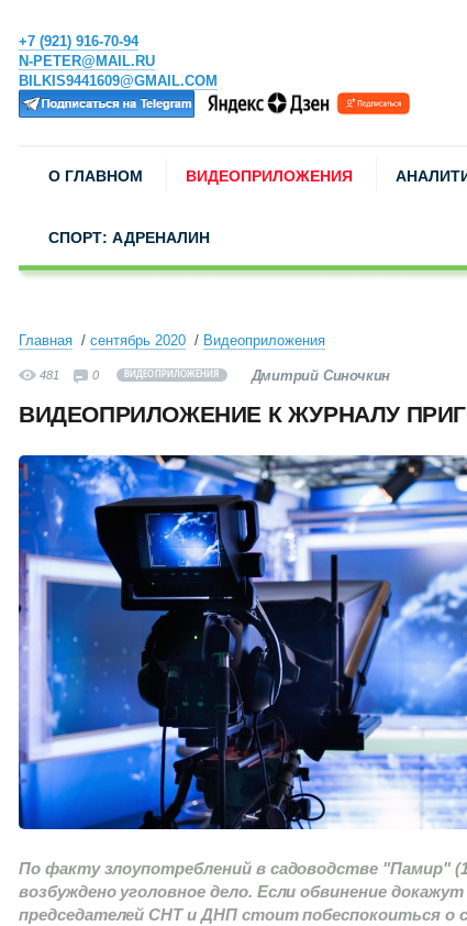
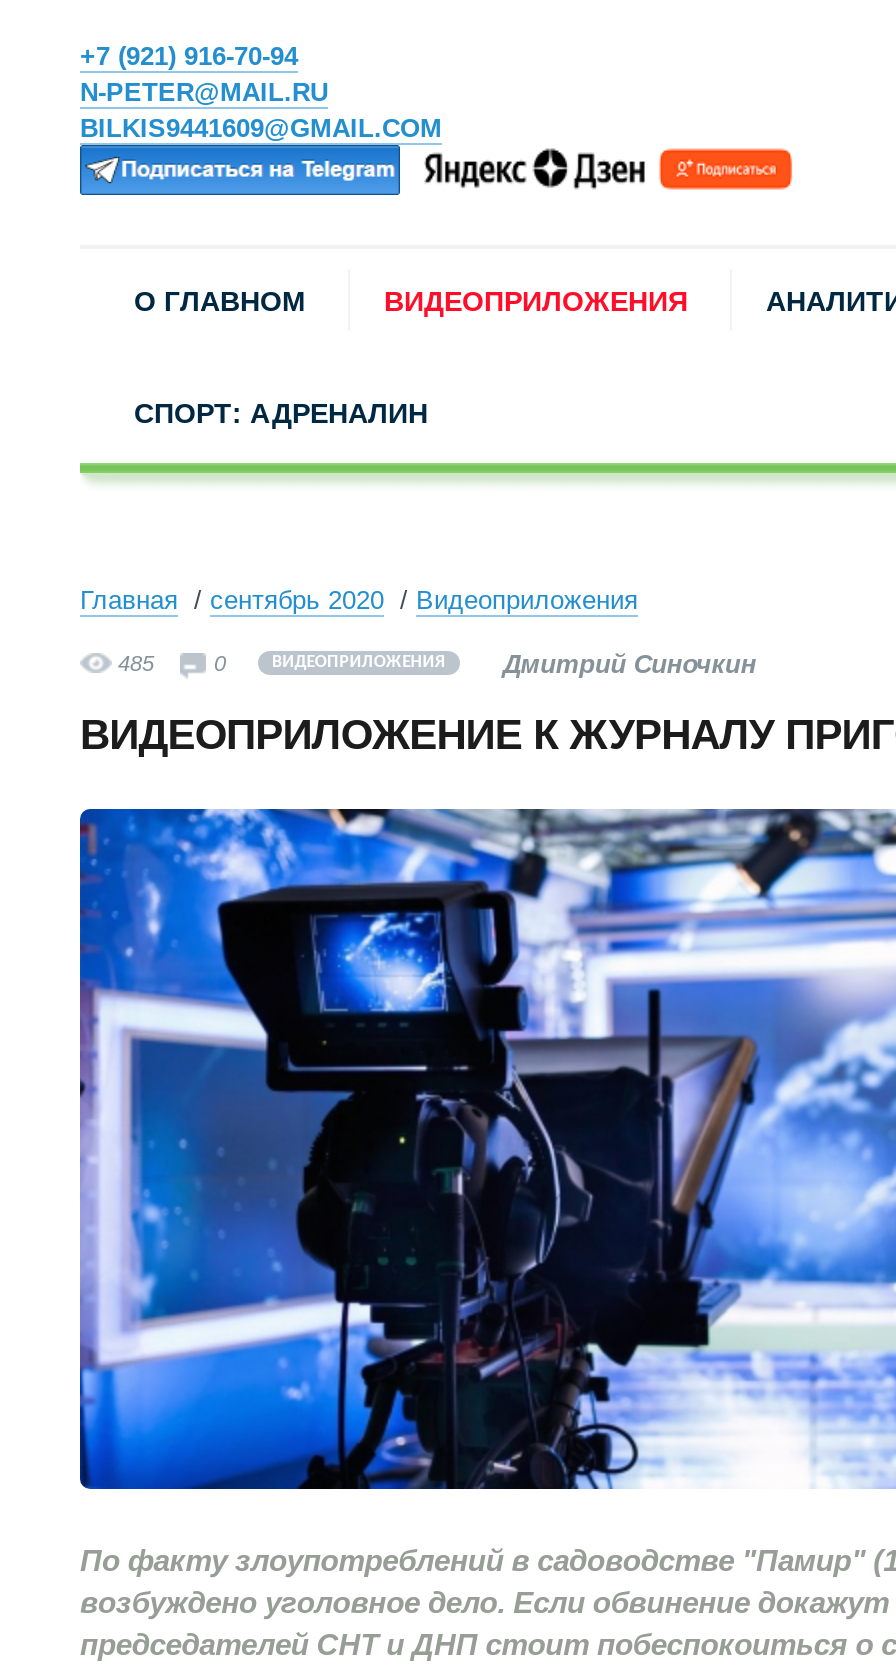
[40,368,59,382] 481 -> [118,651,154,675] 485

